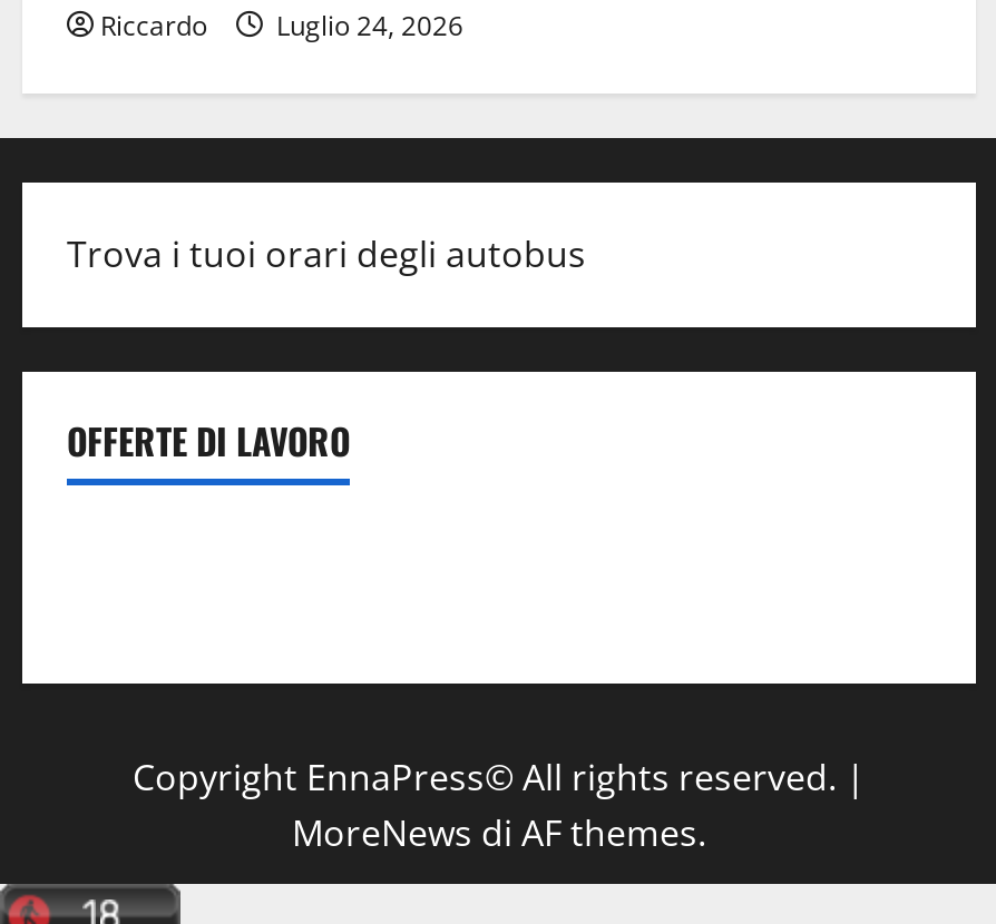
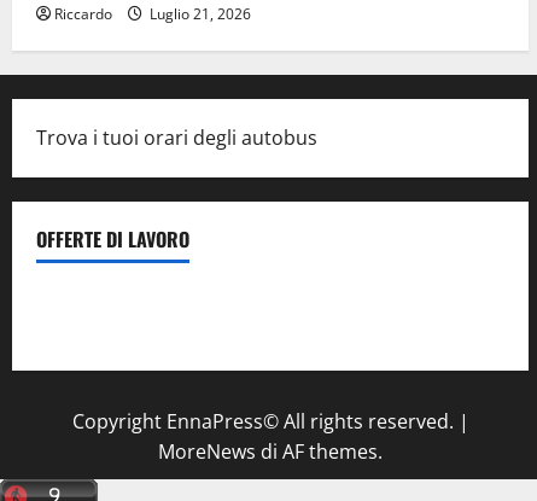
[100,7,463,45] Riccardo Luglio 24, 2026 -> [54,4,251,24] Riccardo Luglio 21, 2026

